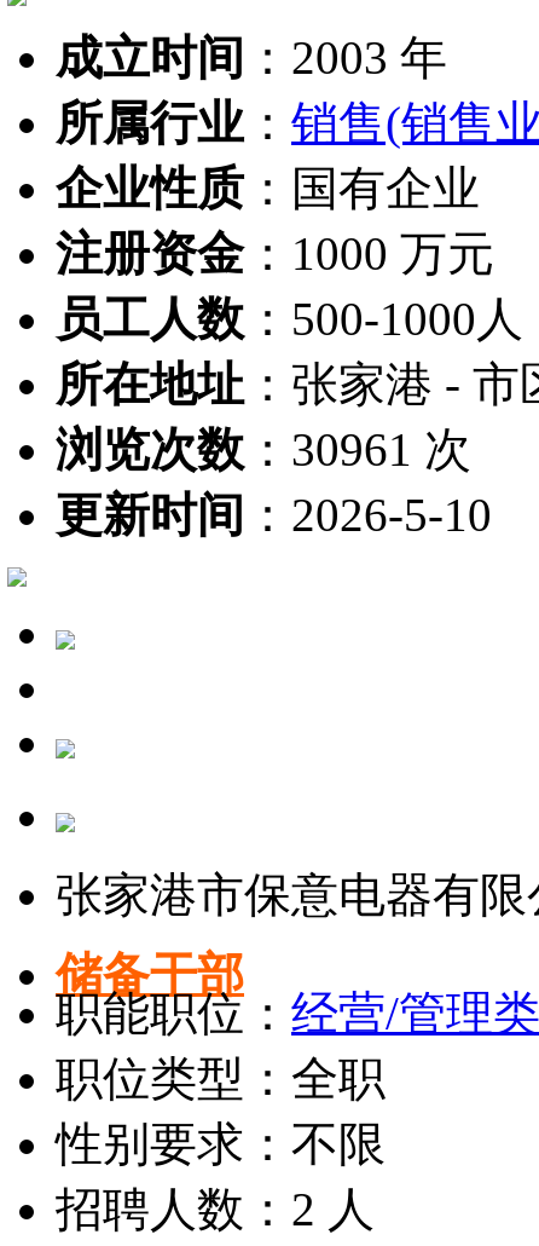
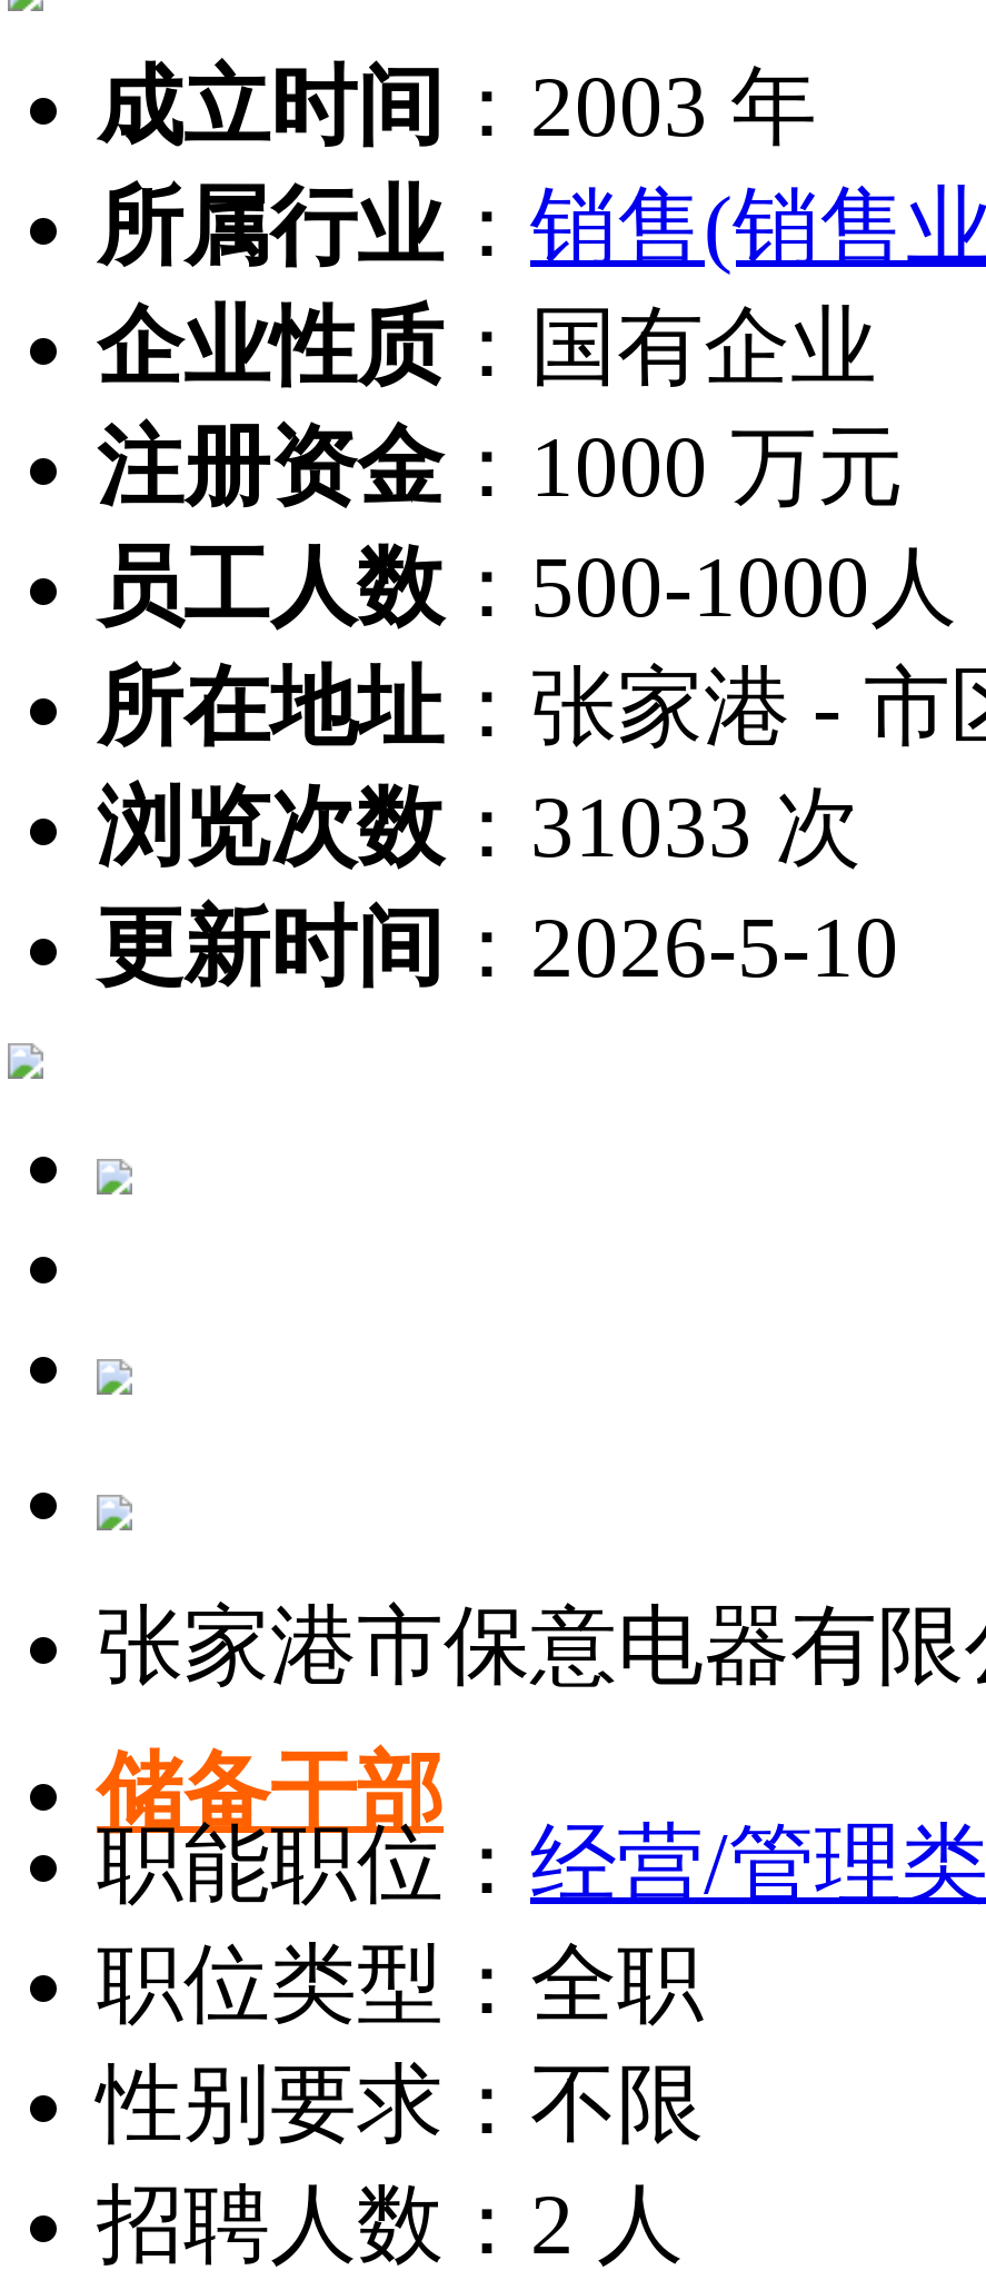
[56,423,471,475] 浏览次数：30961 次 -> [97,779,861,874] 浏览次数：31033 次

